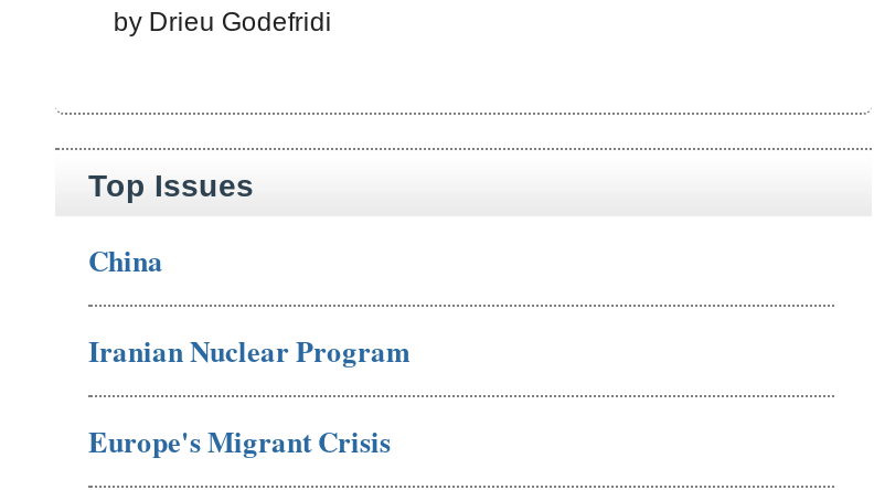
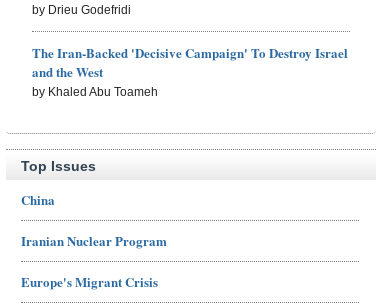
none -> [32,43,348,99] The Iran-Backed 'Decisive Campaign' To Destroy Israel | and the West | by Khaled Abu Toameh

